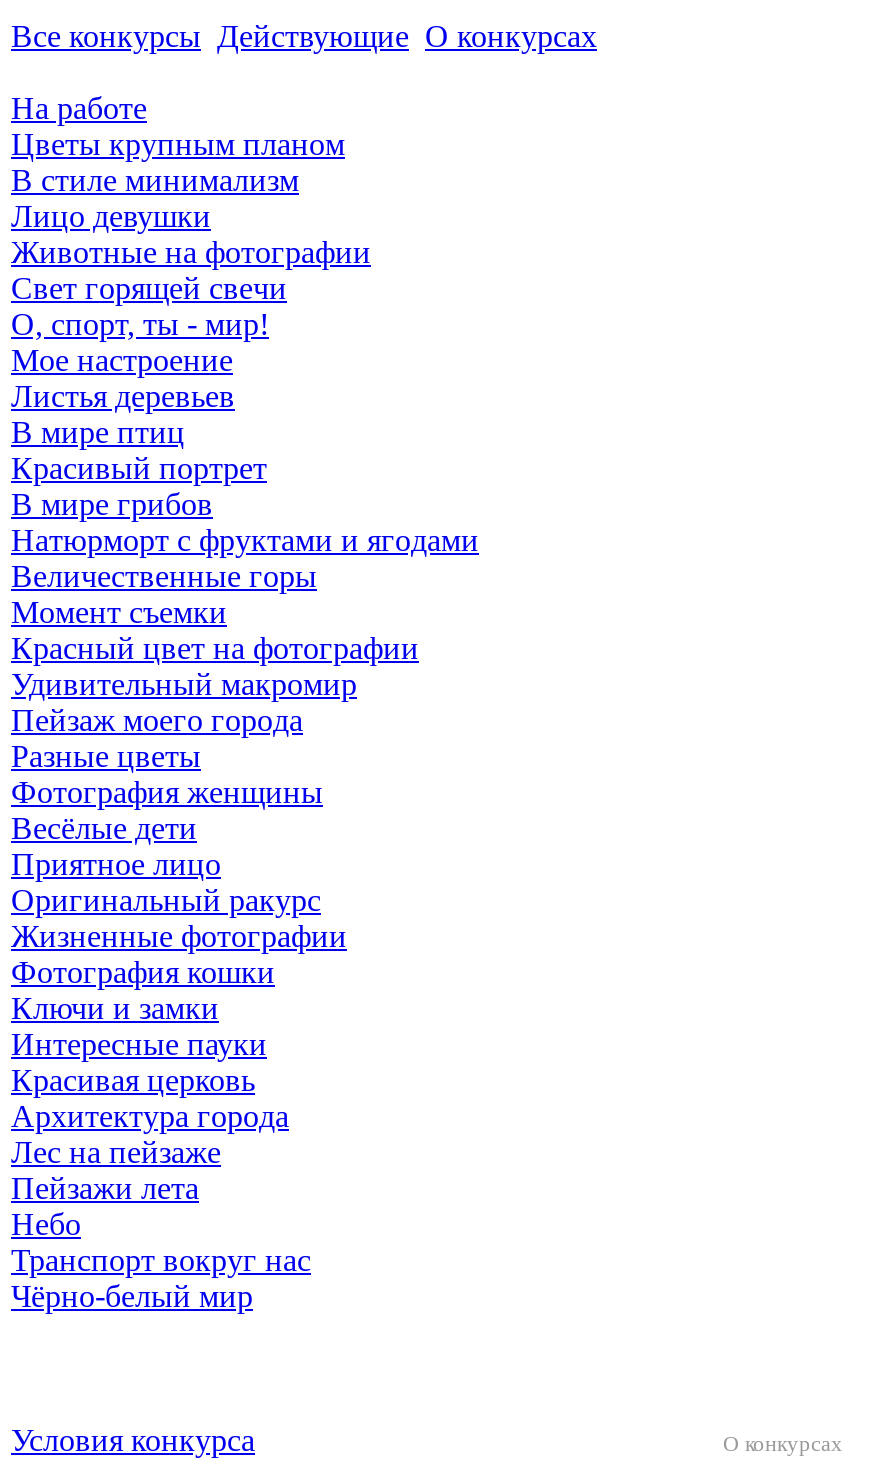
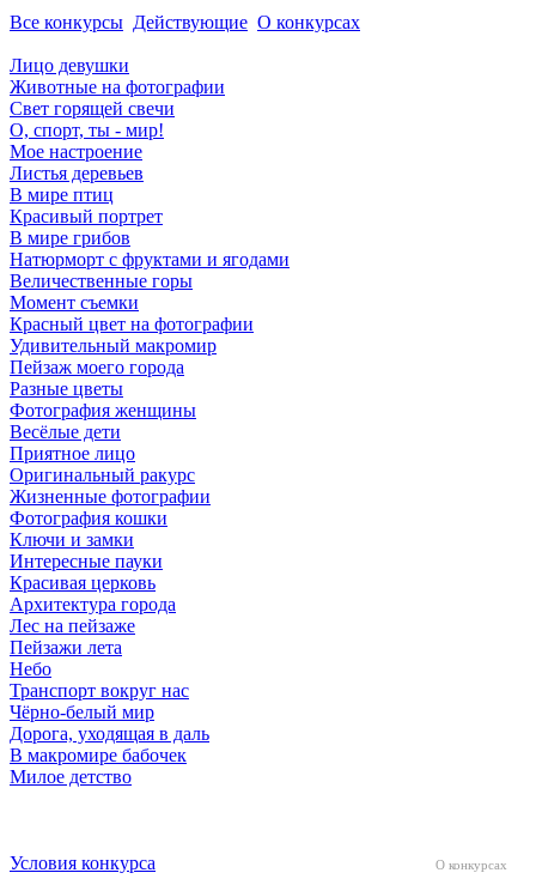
[11,91,345,197] На работе | Цветы крупным планом | В стиле минимализм -> none
moved [11,199,479,1313] -> [10,55,290,722]: Лицо девушки | Животные на фотографии | Свет горящей свечи | ... | Транспорт вокруг нас | Чёрно-белый мир
none -> [10,723,209,787] Дорога, уходящая в даль | В макромире бабочек | Милое детство

